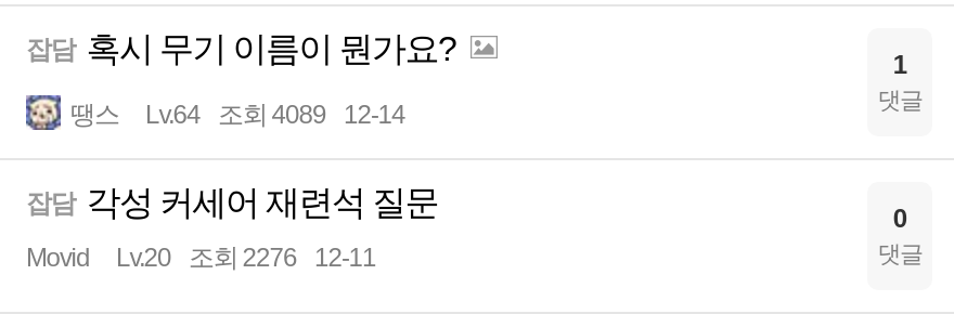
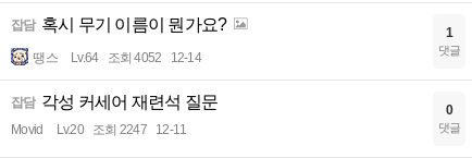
[145,100,405,130] Lv.64 조회 4089 12-14 -> [71,50,201,65] Lv.64 조회 4052 12-14
[26,243,376,273] Movid Lv.20 조회 2276 12-11 -> [11,122,186,137] Movid Lv.20 조회 2247 12-11

